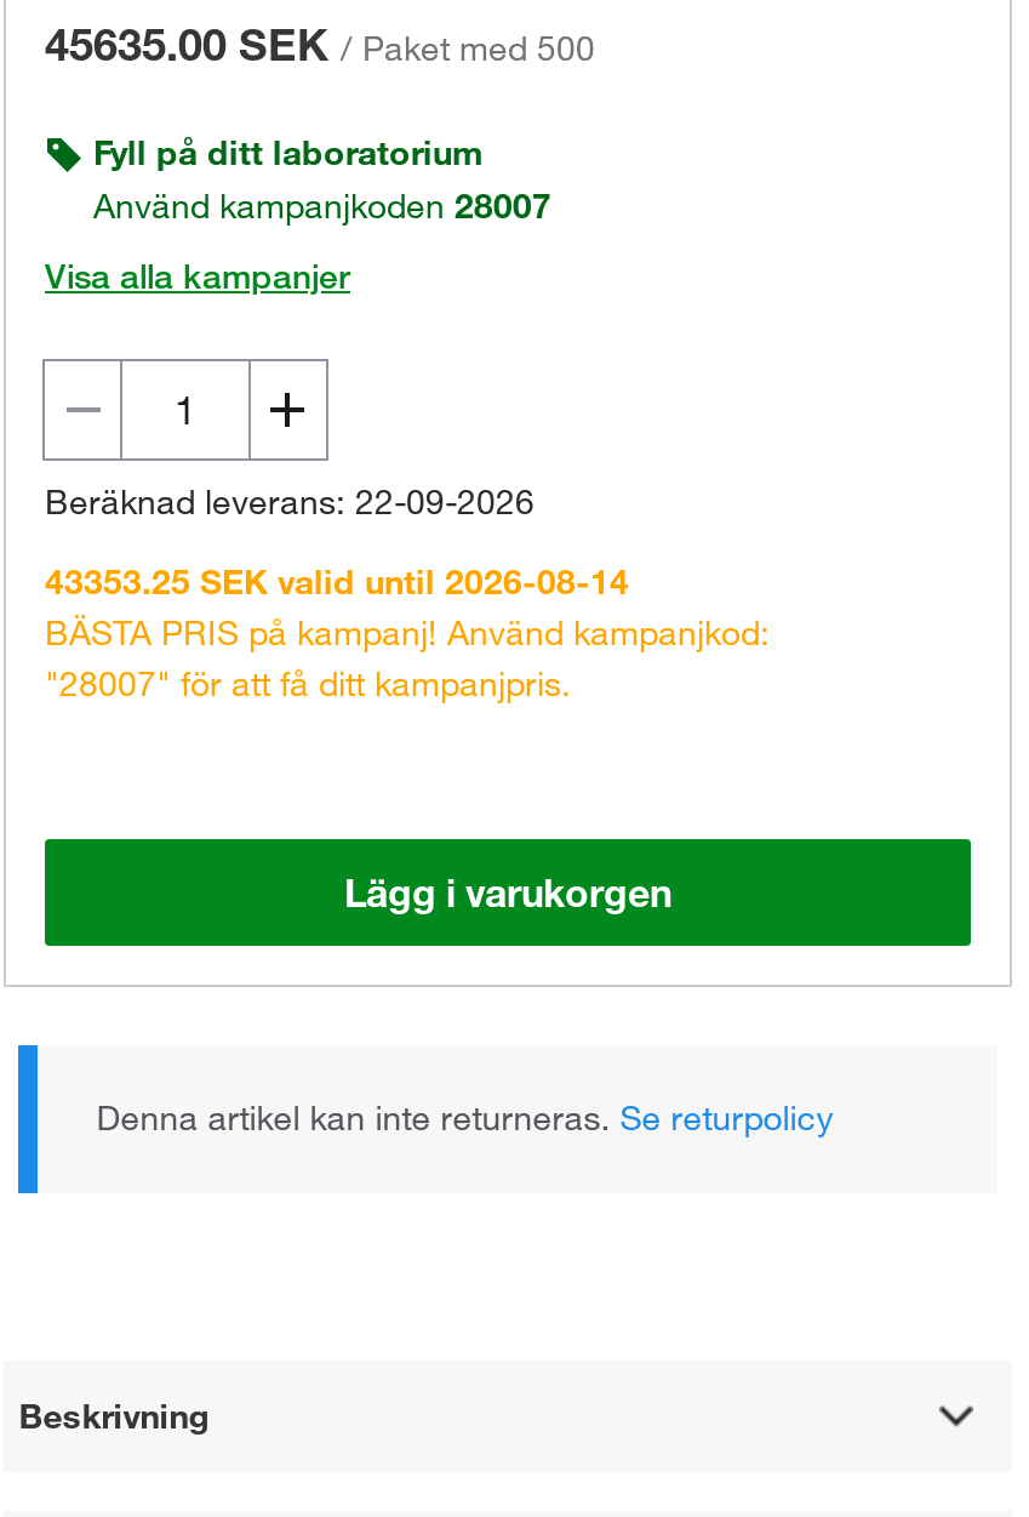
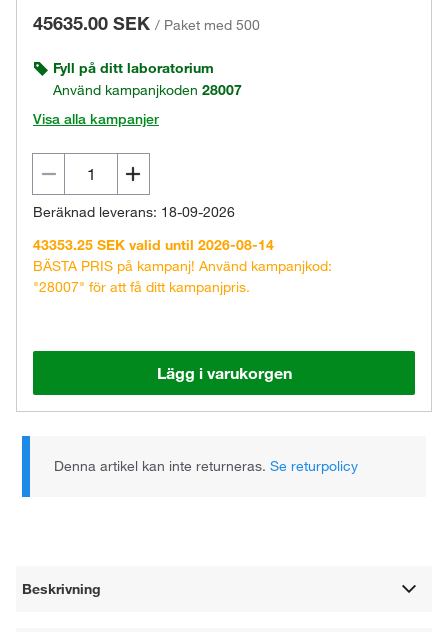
[45,480,534,524] Beräknad leverans: 22-09-2026 -> [33,203,235,221] Beräknad leverans: 18-09-2026

